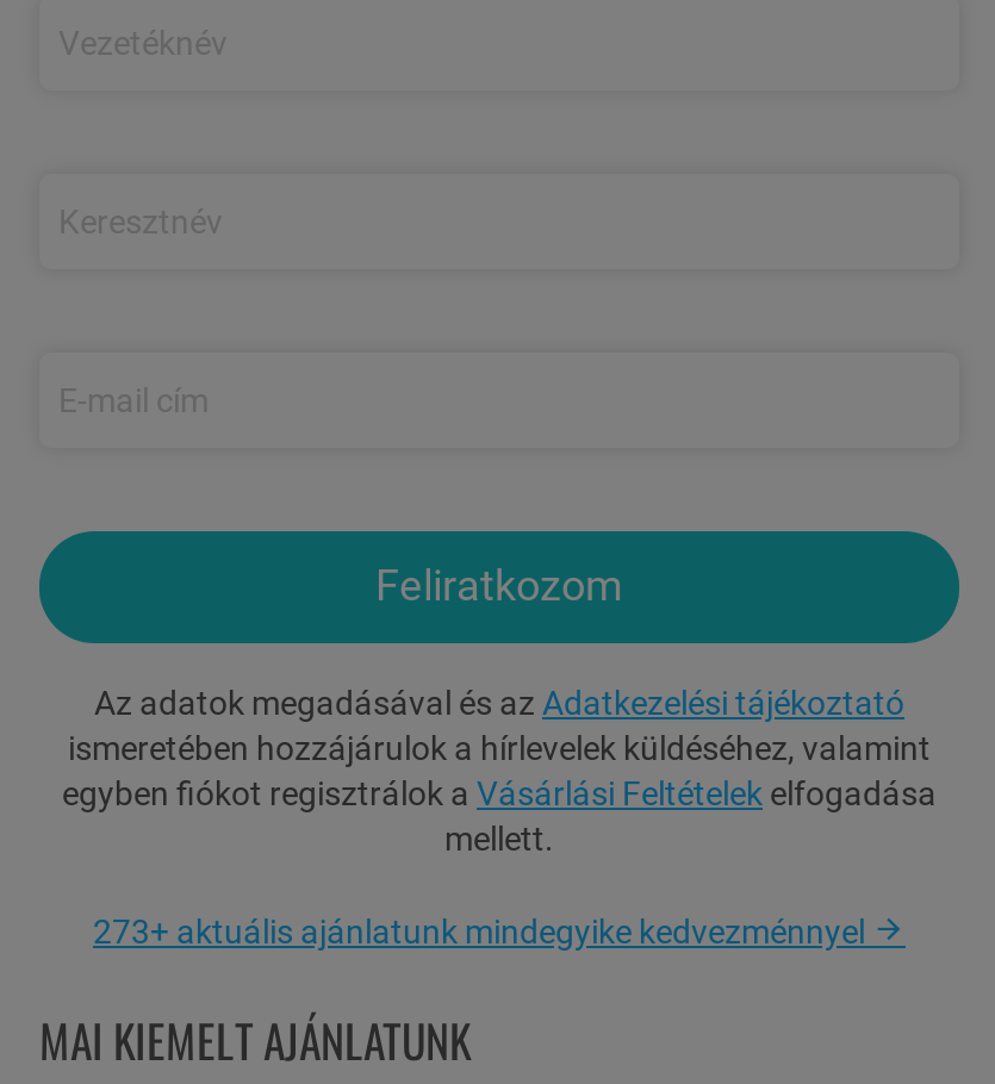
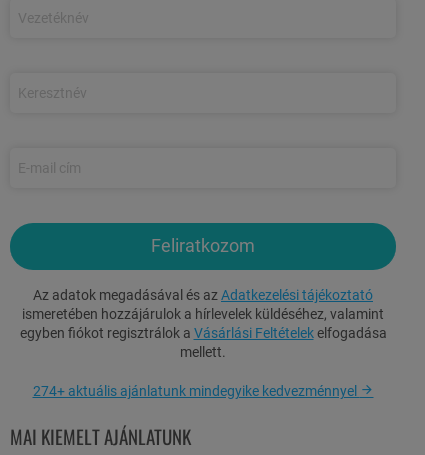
[93,912,872,951] 273+ aktuális ajánlatunk mindegyike kedvezménnyel -> [32,383,359,399] 274+ aktuális ajánlatunk mindegyike kedvezménnyel

